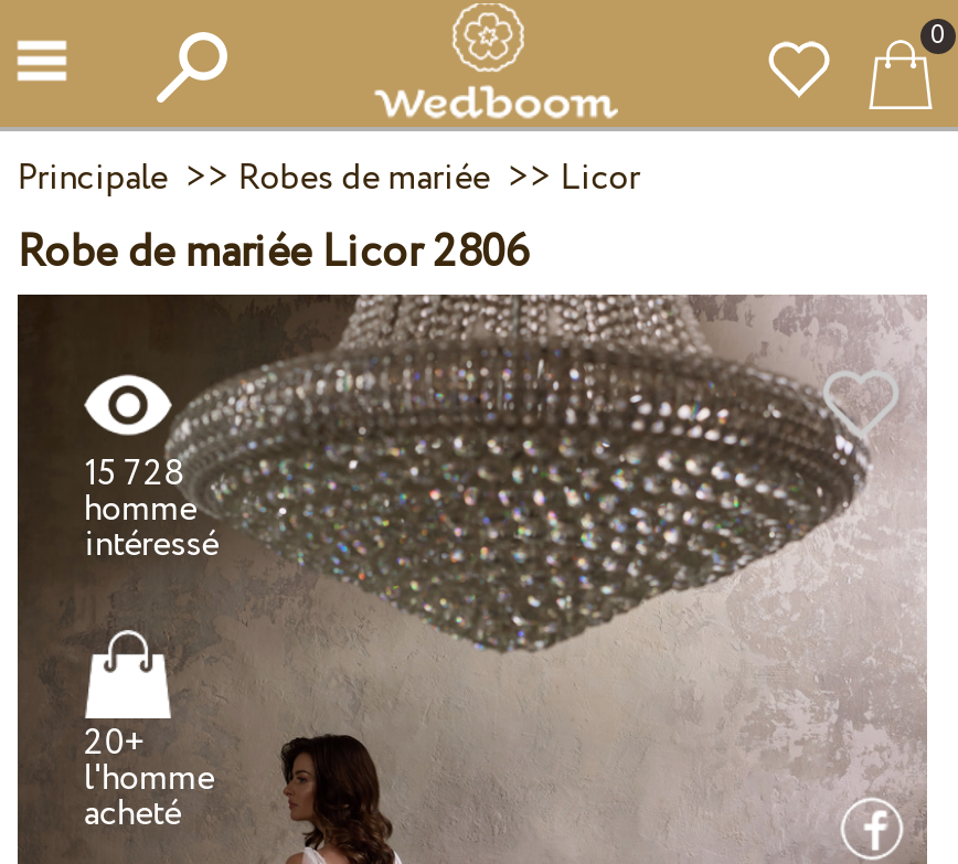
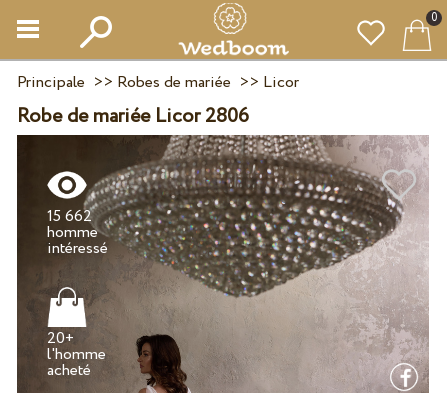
[84,450,184,500] 15 728 -> [47,205,92,228] 15 662

